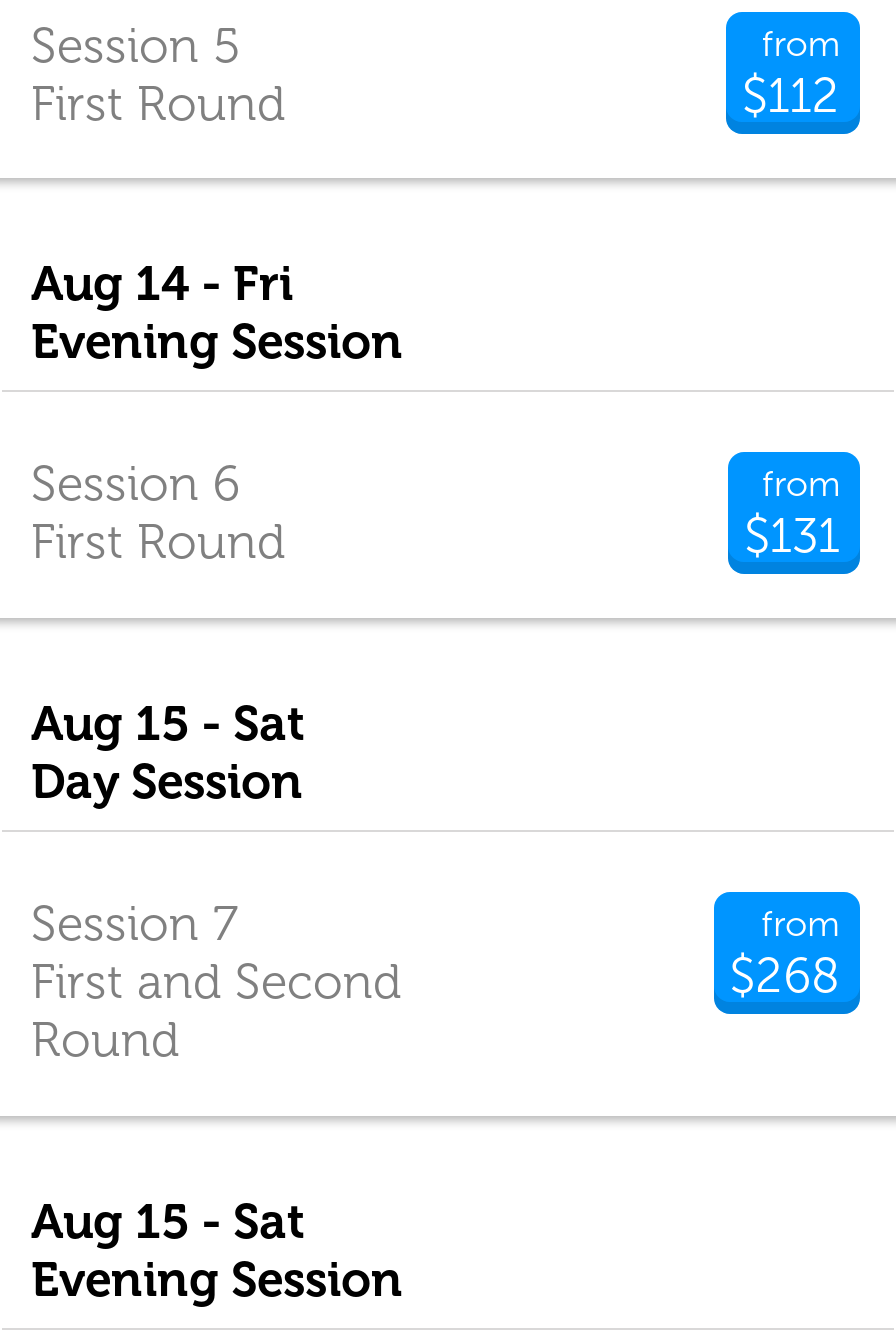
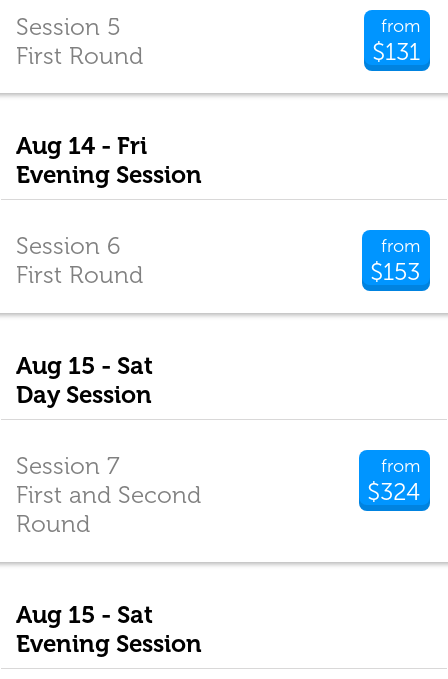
[742,66,840,124] $112 -> [372,37,420,66] $131
[744,506,840,564] $131 -> [370,257,420,286] $153
[729,946,839,1004] $268 -> [367,477,420,506] $324

